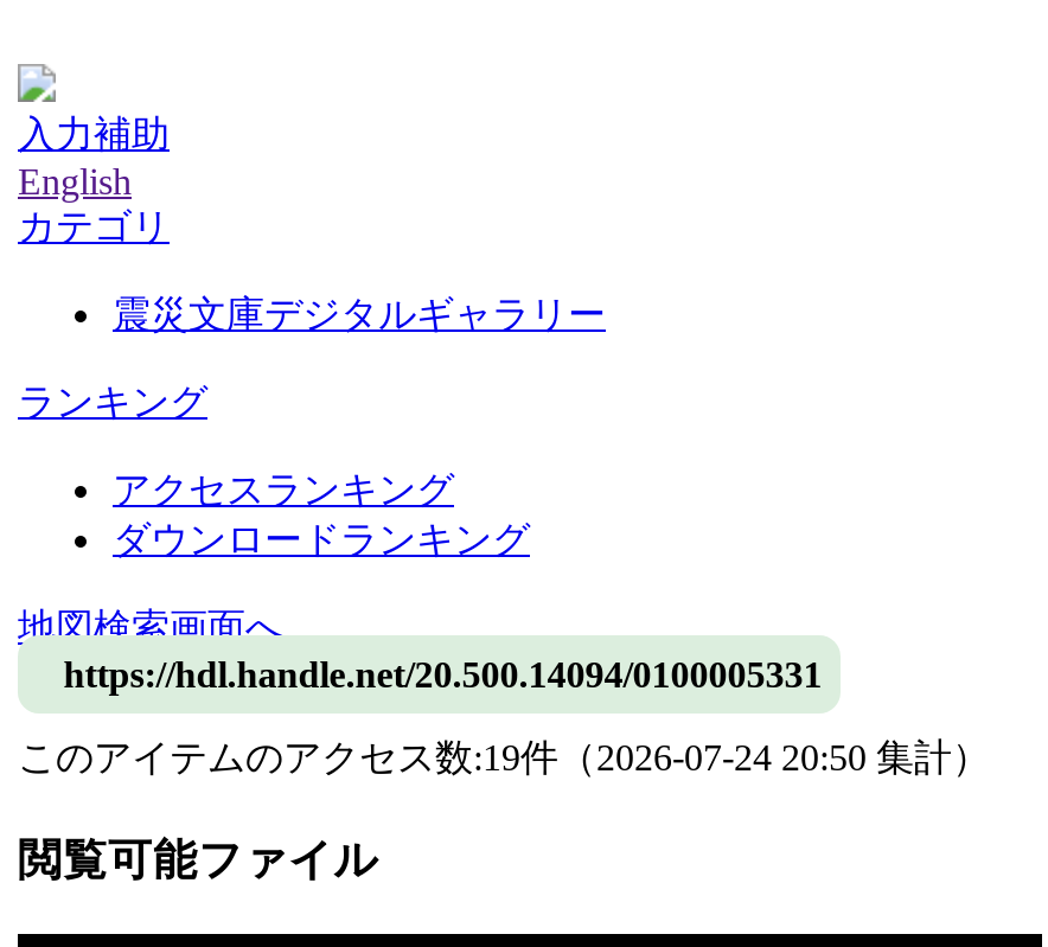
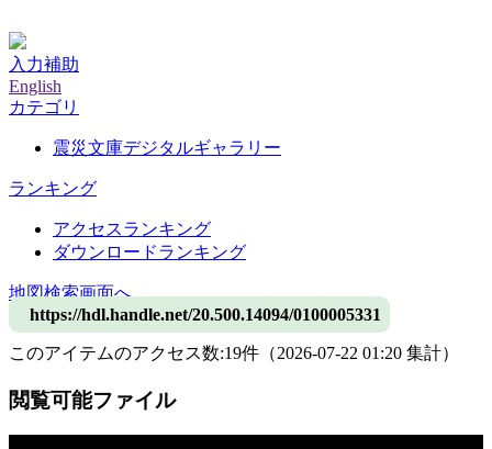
[18,737,990,778] このアイテムのアクセス数:19件（2026-07-24 20:50 集計） -> [9,344,459,362] このアイテムのアクセス数:19件（2026-07-22 01:20 集計）

